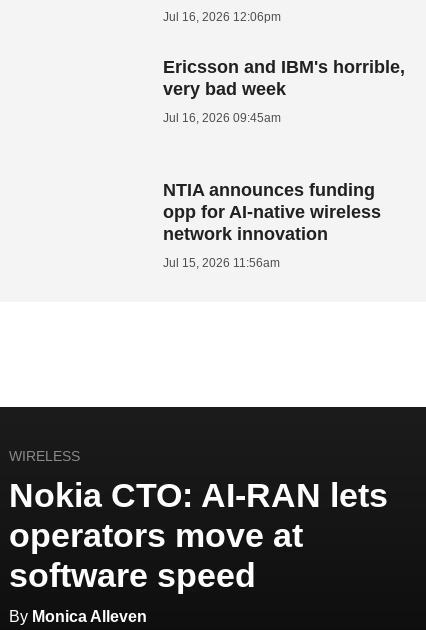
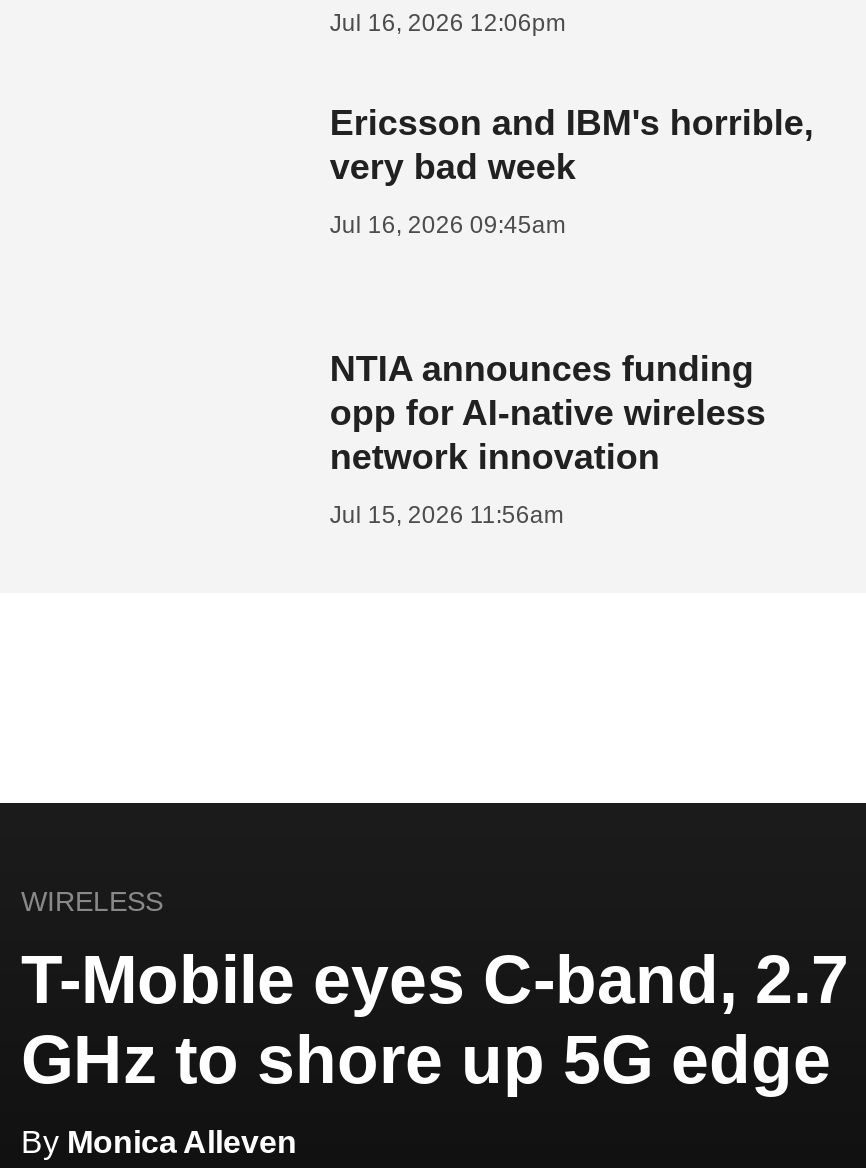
[9,476,388,594] Nokia CTO: AI-RAN lets | operators move at | software speed -> [21,940,849,1096] T-Mobile eyes C-band, 2.7 | GHz to shore up 5G edge

